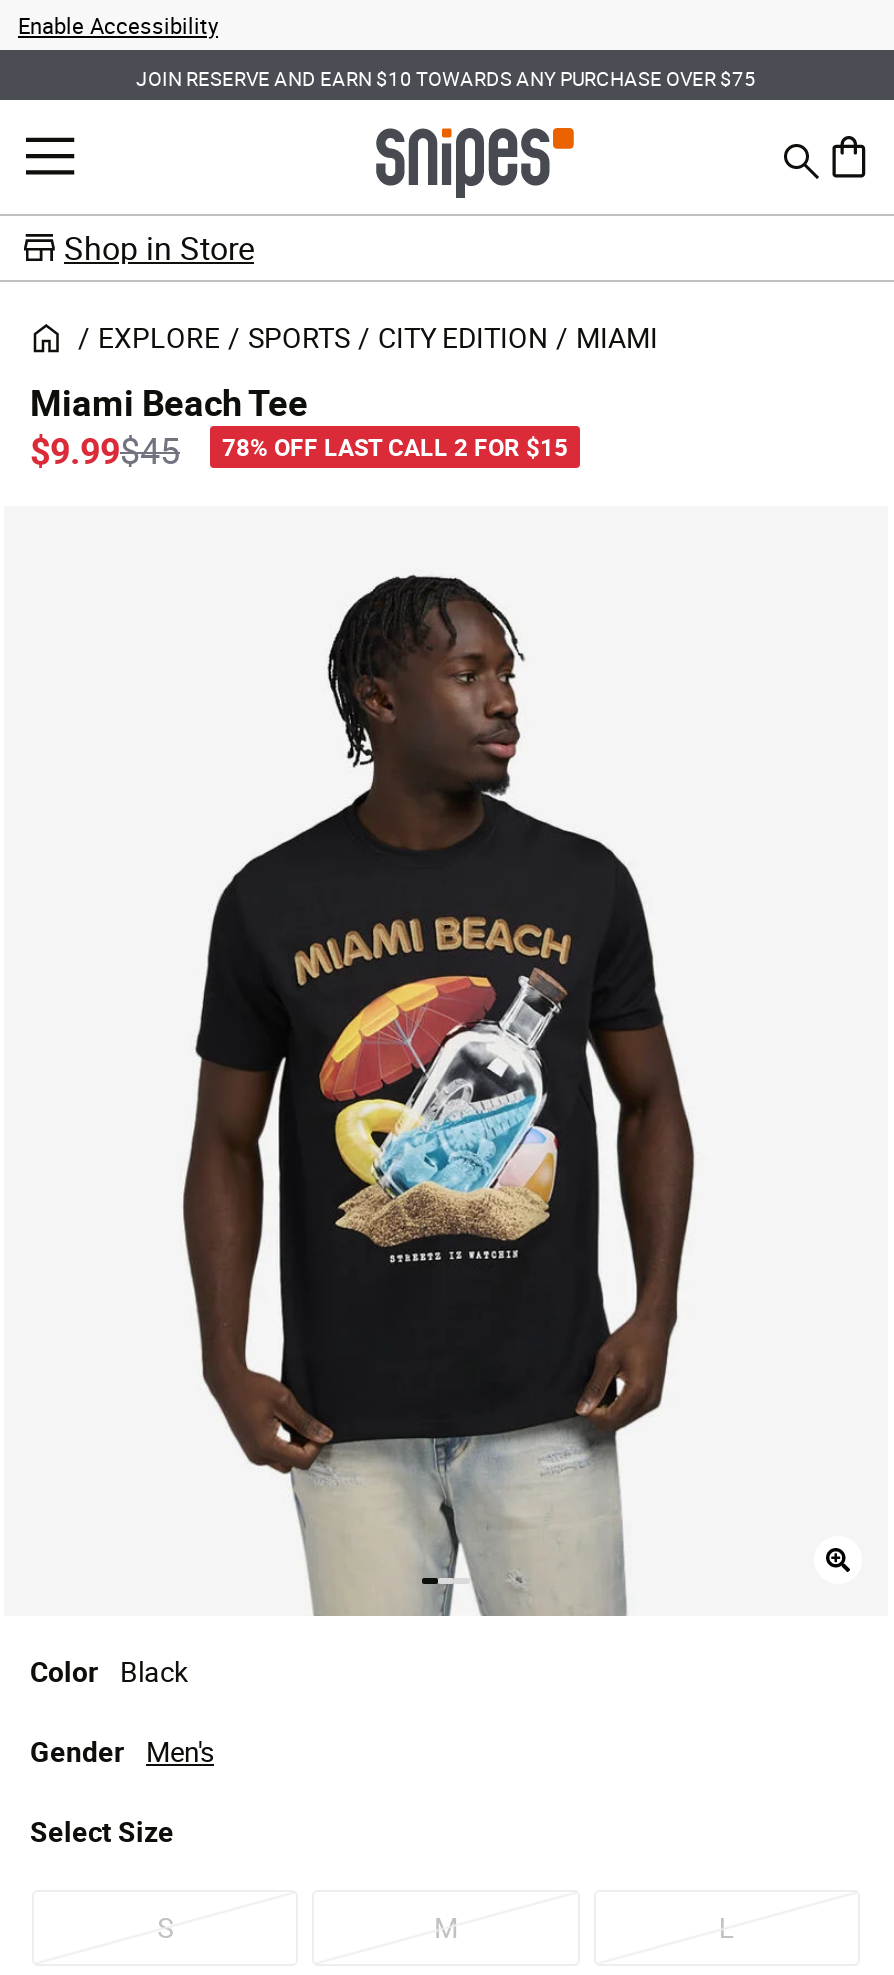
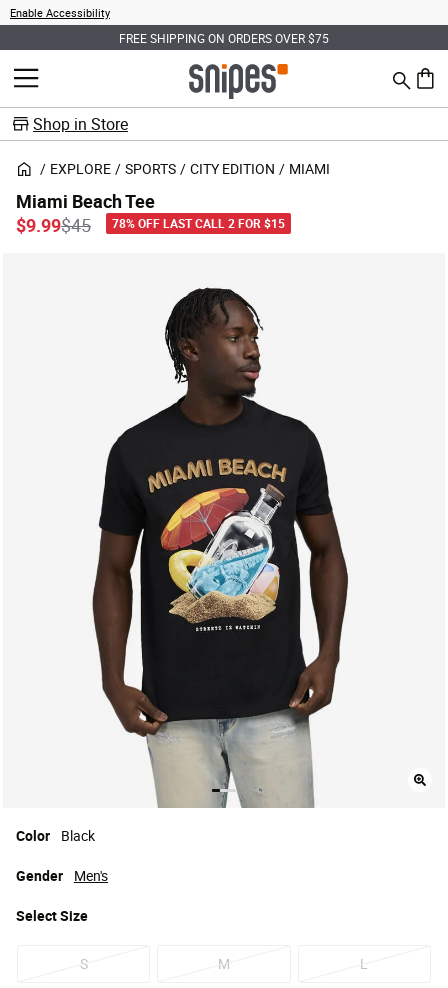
[136,63,756,91] JOIN RESERVE AND EARN $10 TOWARDS ANY PURCHASE OVER $75 -> [119,29,329,45] FREE SHIPPING ON ORDERS OVER $75

